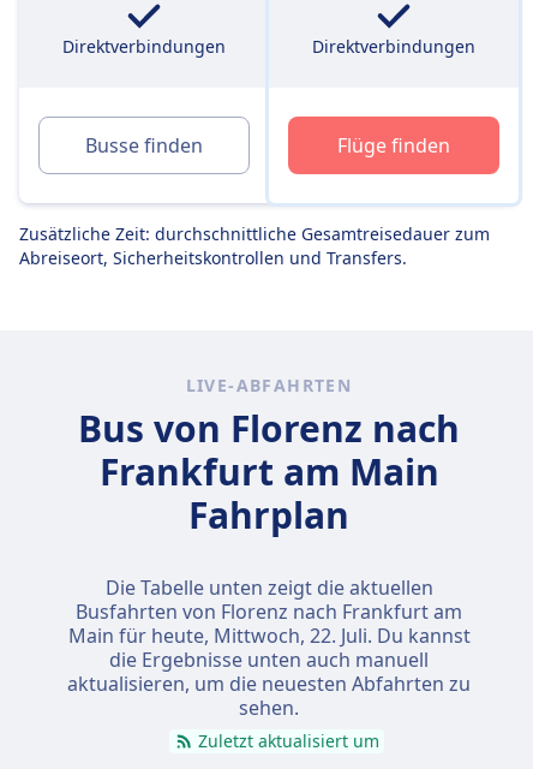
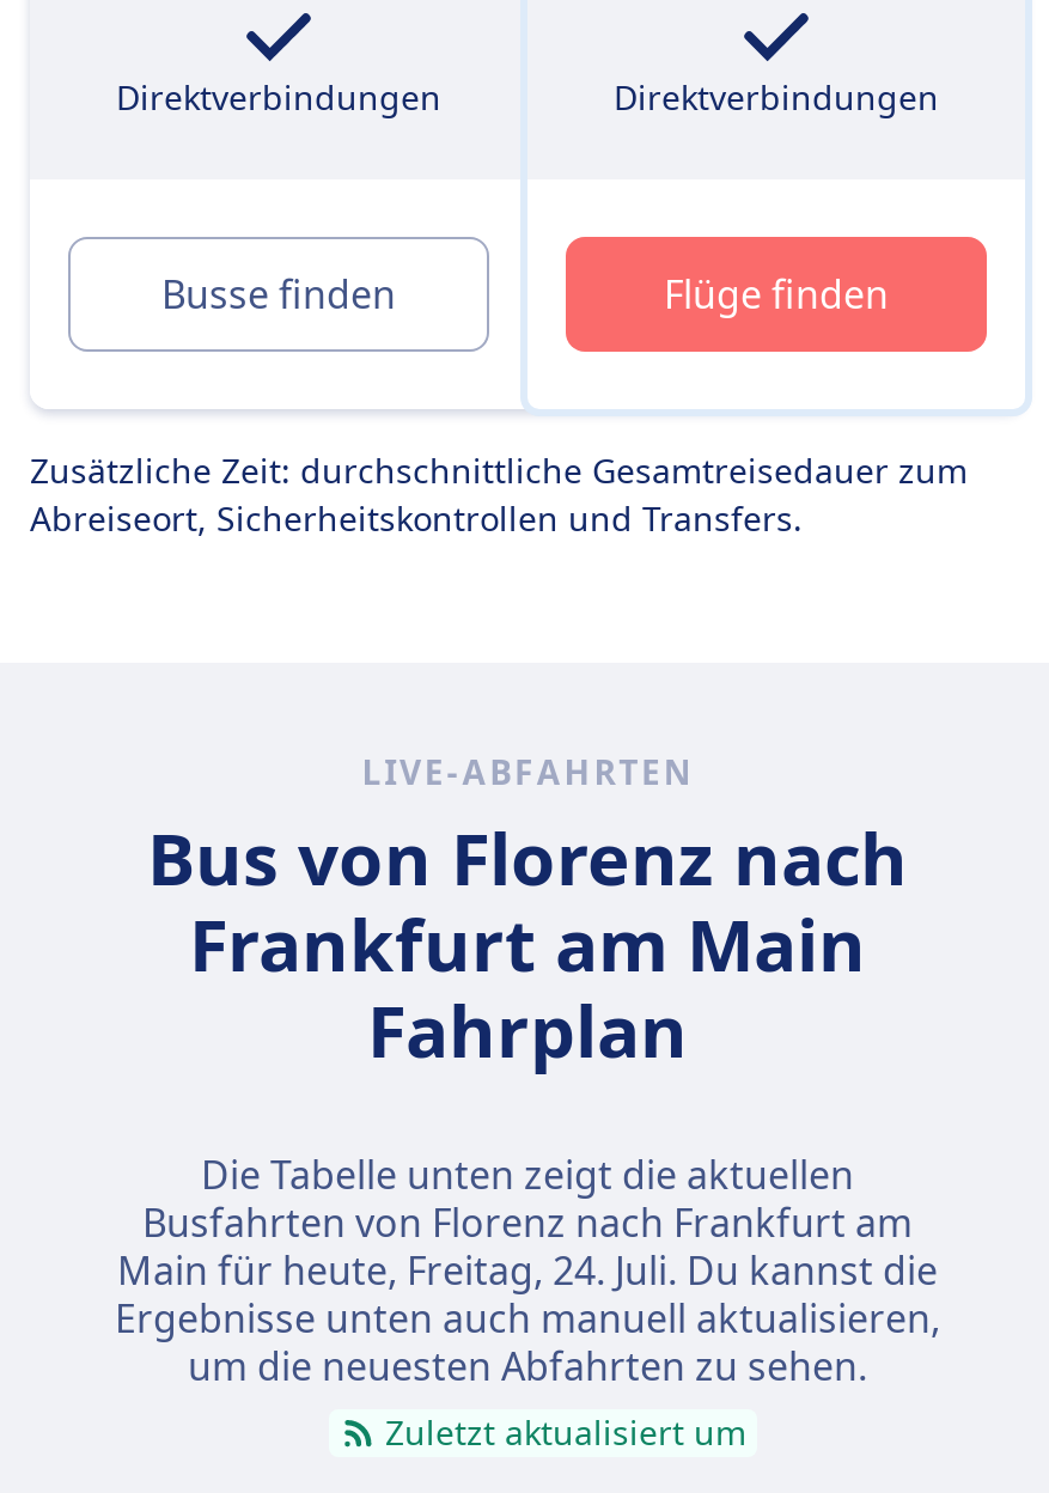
[67,622,471,721] Main für heute, Mittwoch, 22. Juli. Du kannst | die Ergebnisse unten auch manuell | aktualisieren, um die neuesten Abfahrten zu | sehen. -> [115,1244,940,1393] Main für heute, Freitag, 24. Juli. Du kannst die | Ergebnisse unten auch manuell aktualisieren, | um die neuesten Abfahrten zu sehen.

